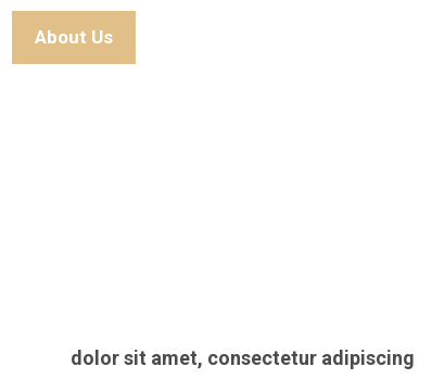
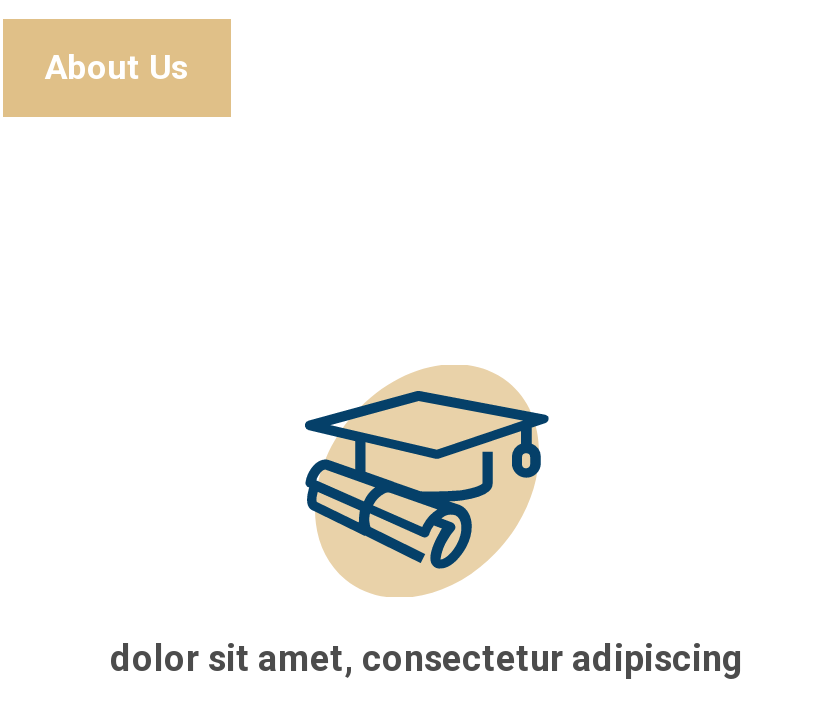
none -> [303,363,551,599] [image]

